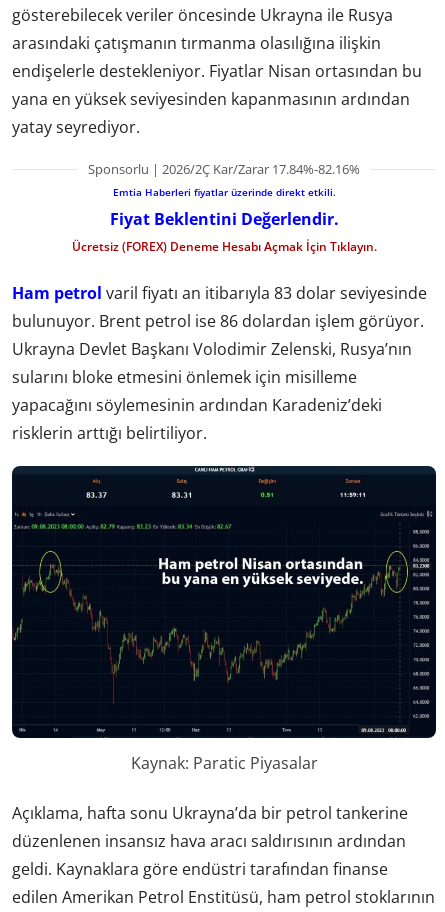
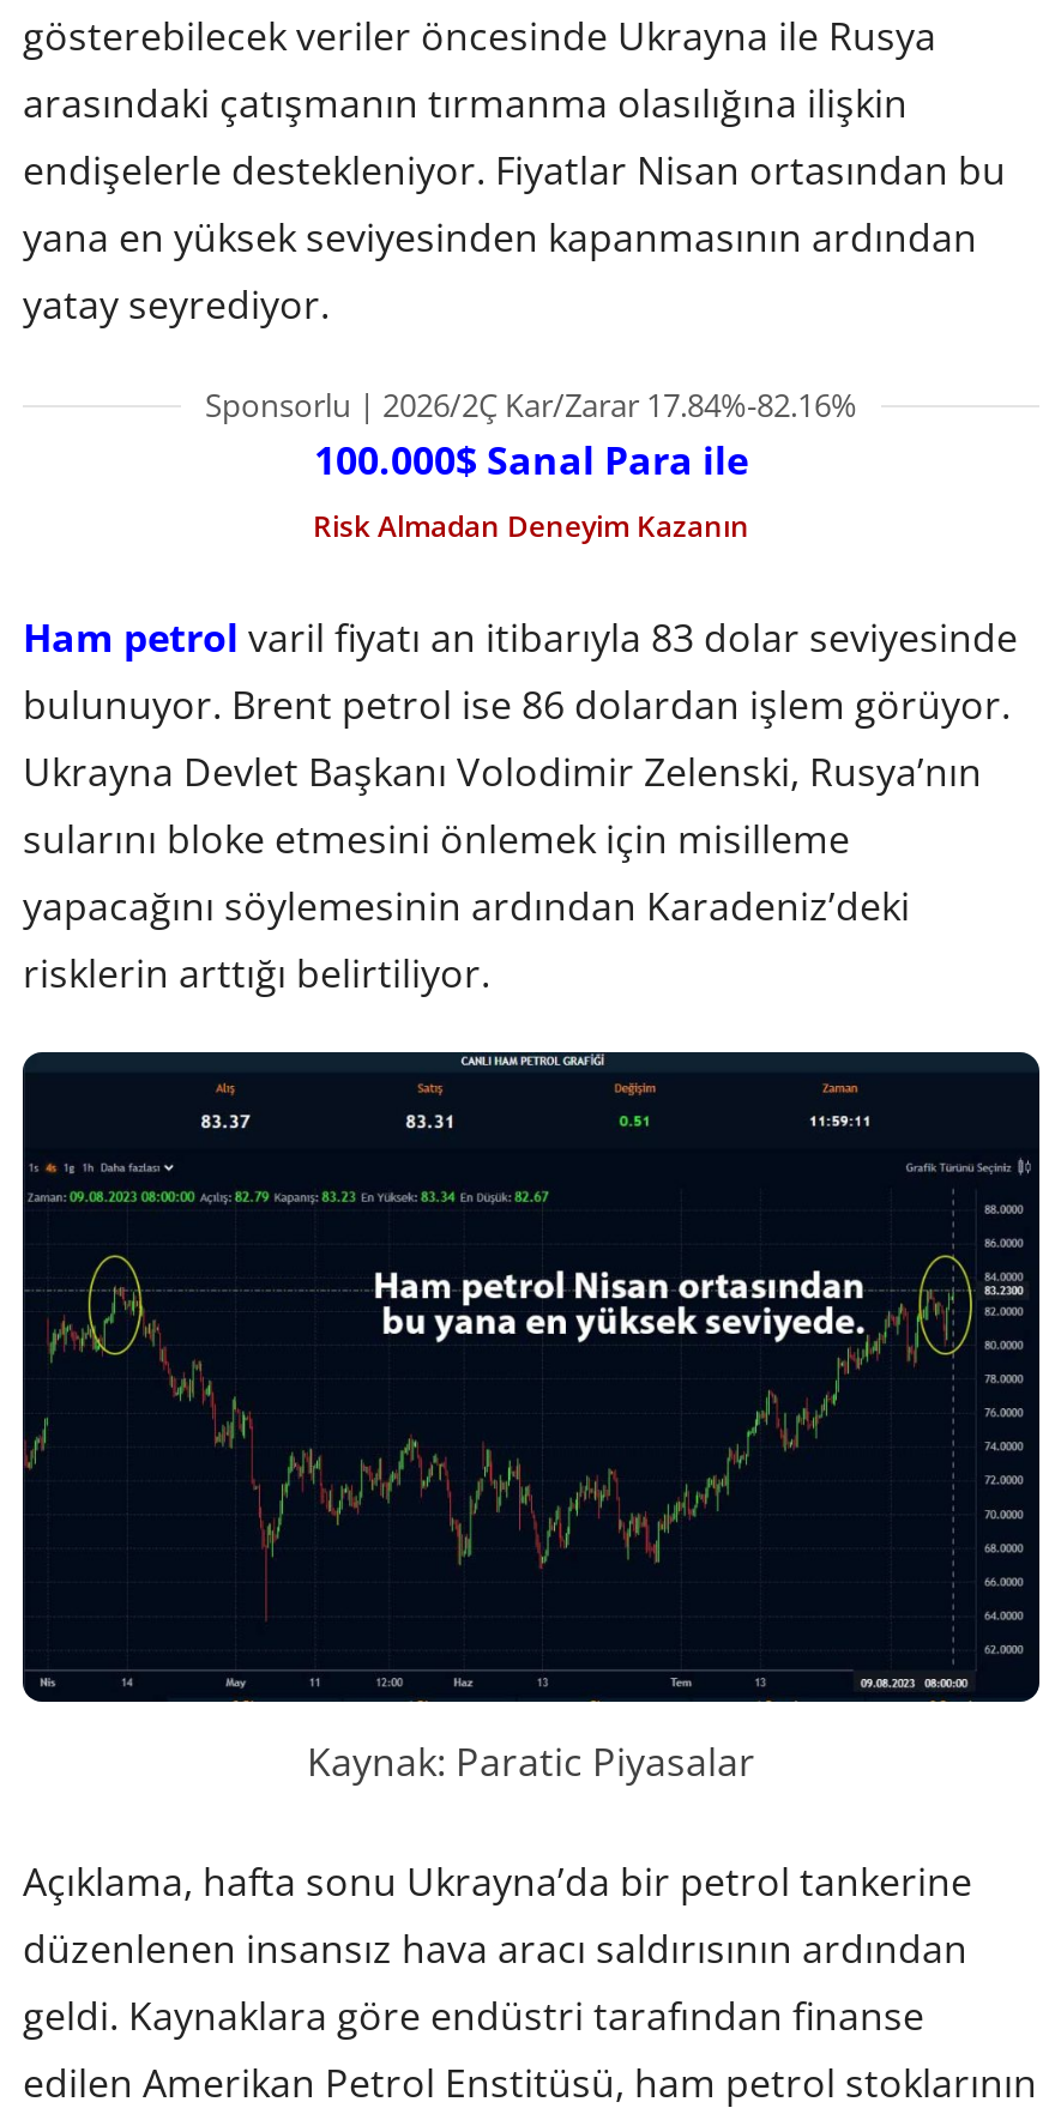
[71,185,376,255] Emtia Haberleri fiyatlar üzerinde direkt etkili. | Fiyat Beklentini Değerlendir. | Ücretsiz (FOREX) Deneme Hesabı Açmak İçin Tıklayın. -> [313,434,749,546] 100.000$ Sanal Para ile | Risk Almadan Deneyim Kazanın

